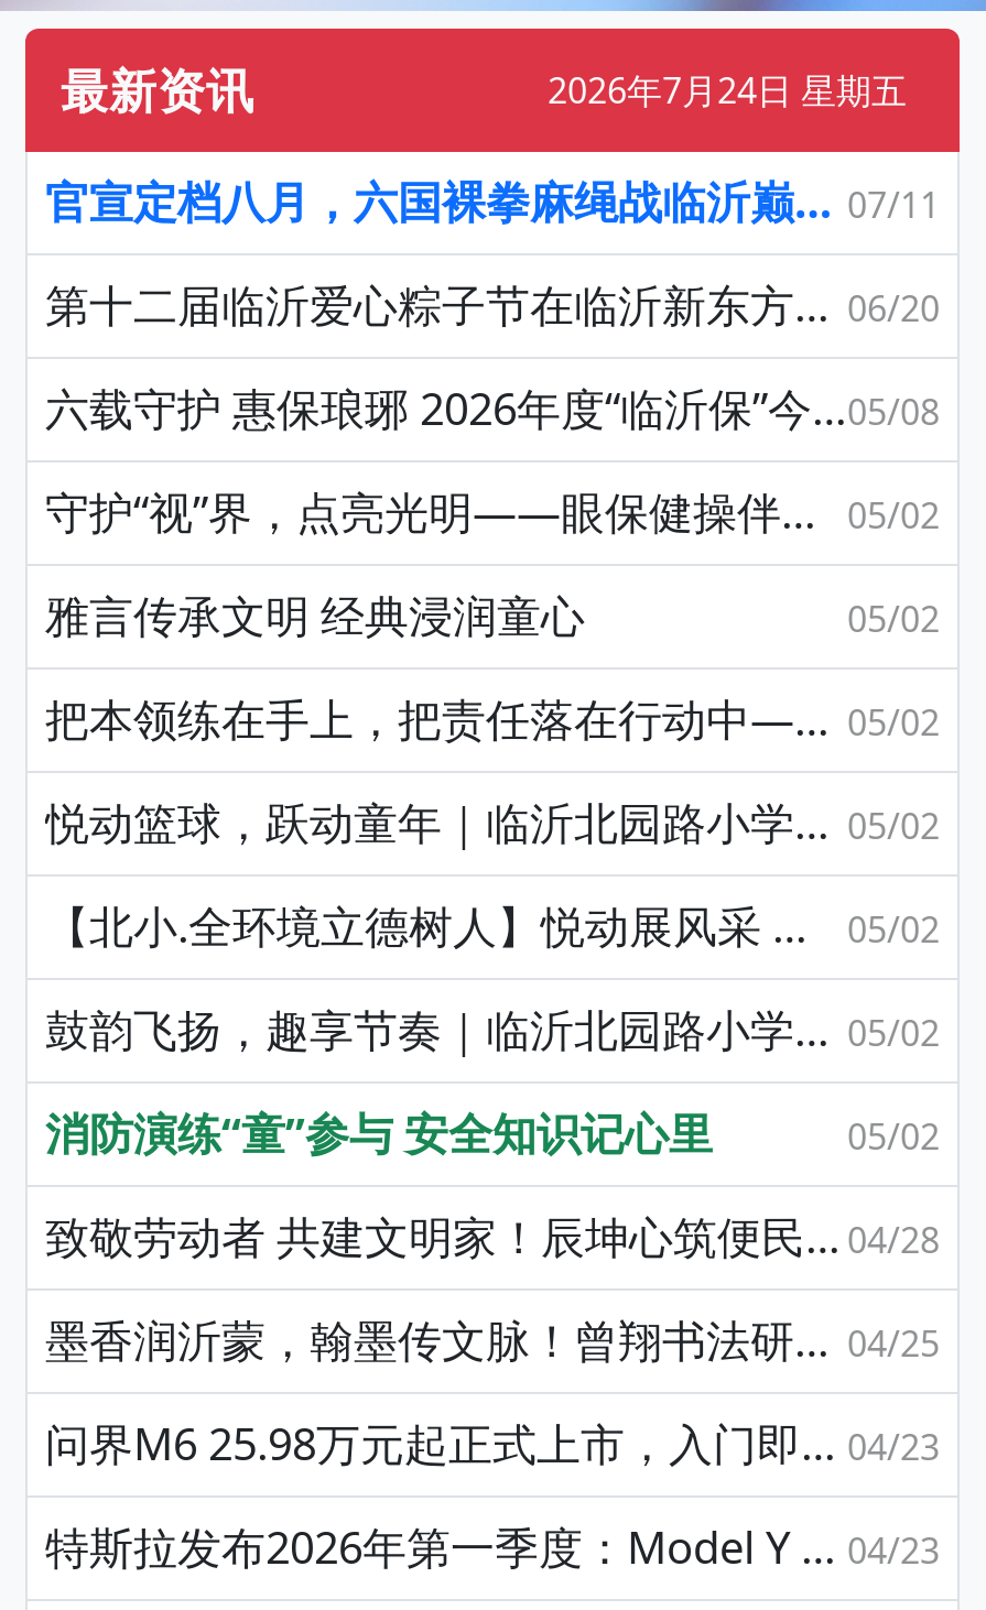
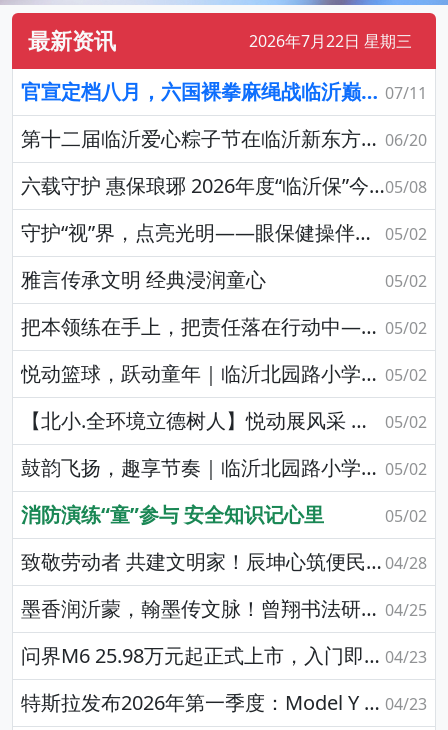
[548,66,907,115] 2026年7月24日 星期五 -> [249,30,412,52] 2026年7月22日 星期三

